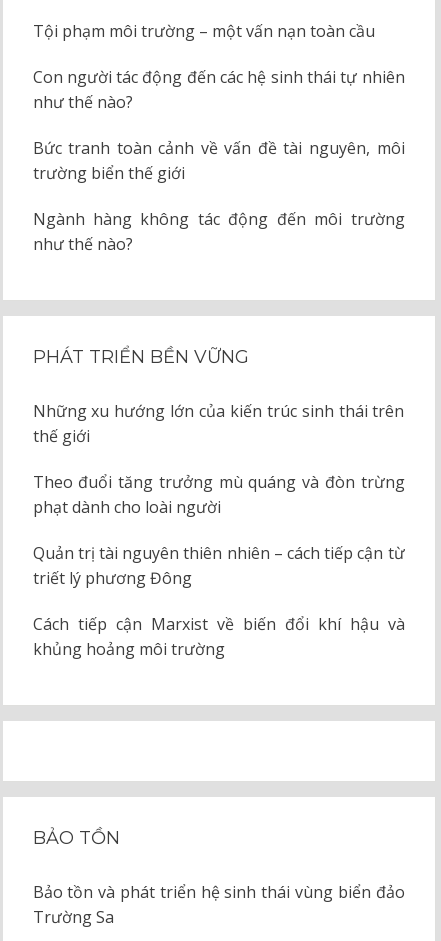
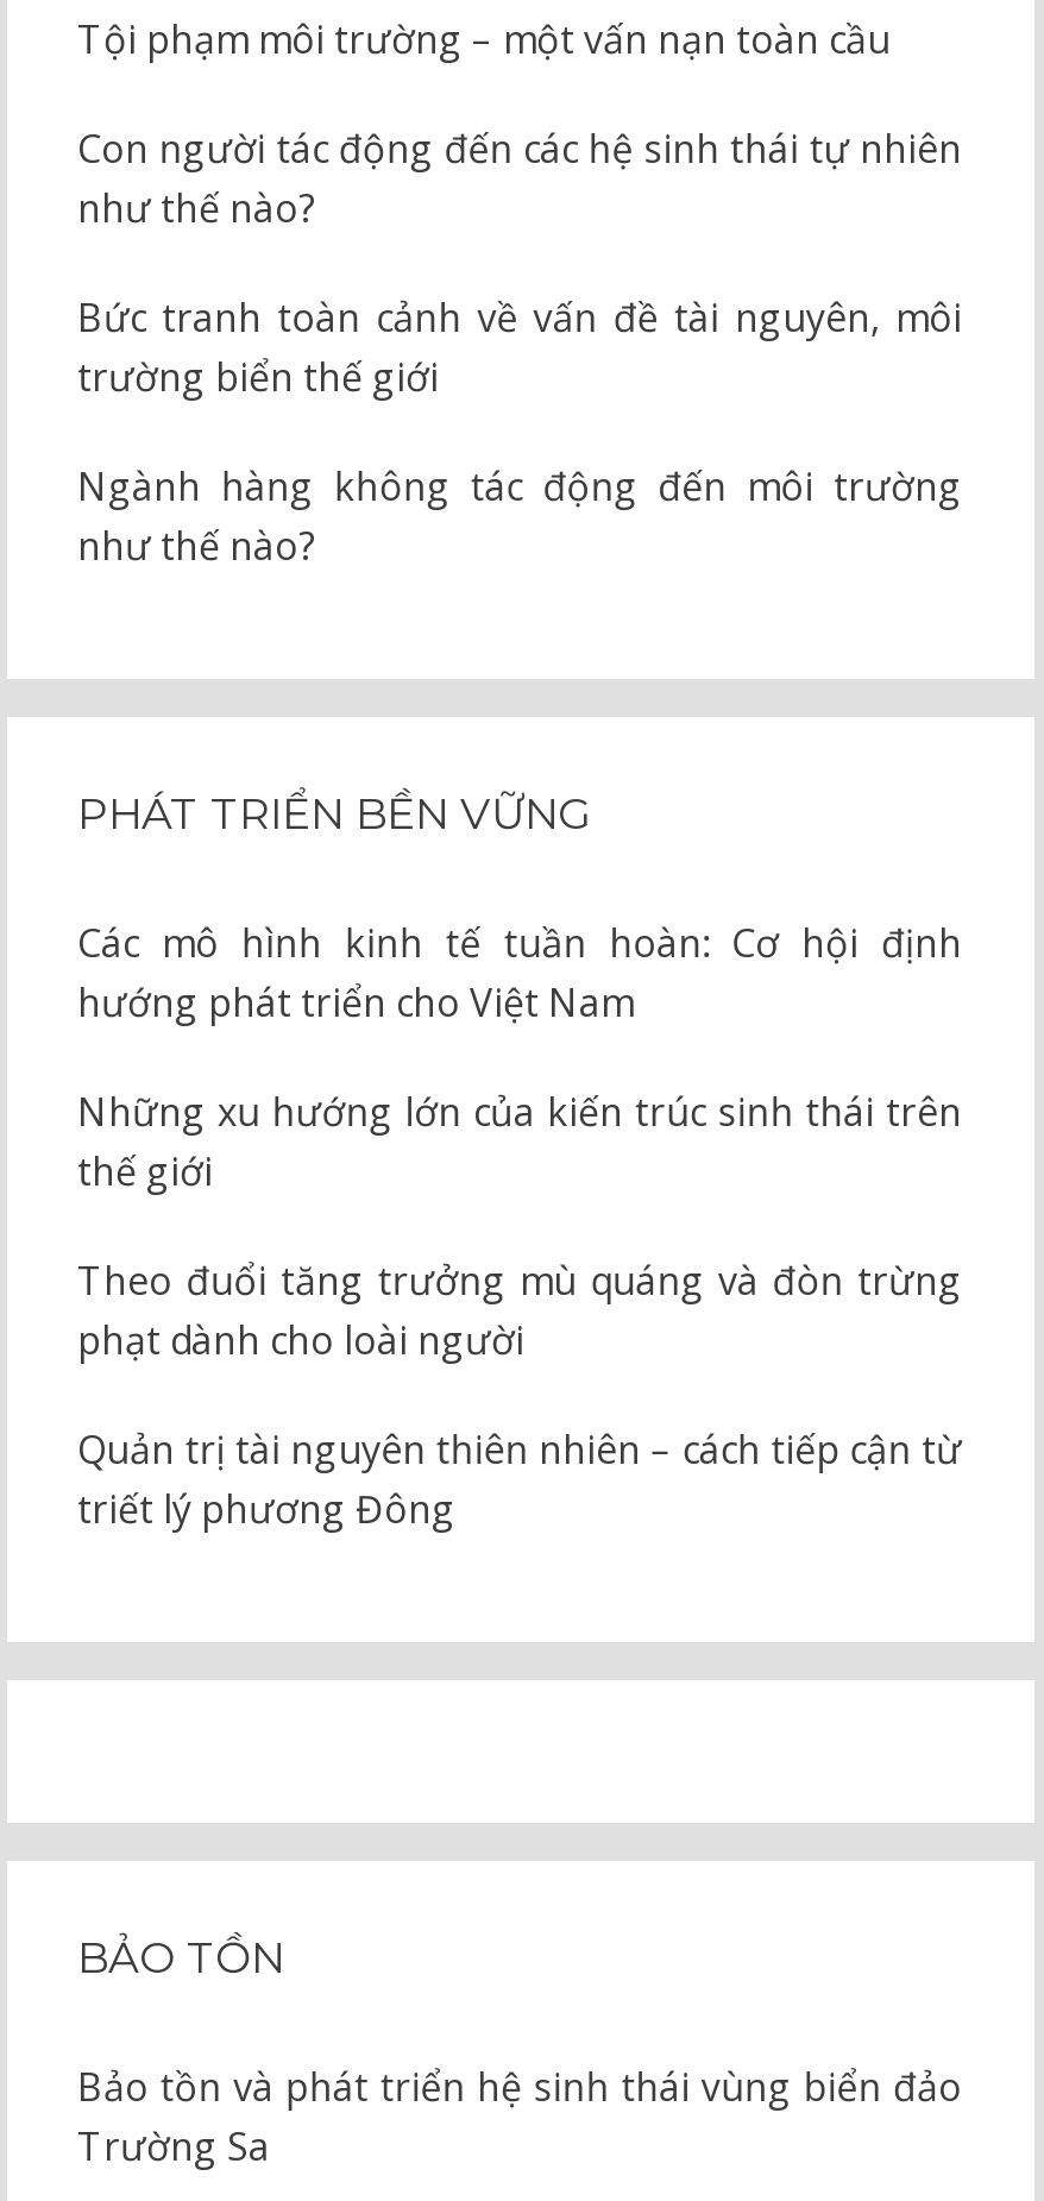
none -> [77,917,962,1029] Các mô hình kinh tế tuần hoàn: Cơ hội định | hướng phát triển cho Việt Nam
moved [32,400,404,589] -> [77,1086,962,1535]: Những xu hướng lớn của kiến trúc sinh thái trên | thế giới | Theo đuổi tăng trưởng mù quáng và đòn trừng | phạt dành cho loài người | Quản trị tài nguyên thiên nhiên – cách tiếp cận từ | triết lý phương Đông
[32,613,404,660] Cách tiếp cận Marxist về biến đổi khí hậu và | khủng hoảng môi trường -> none

